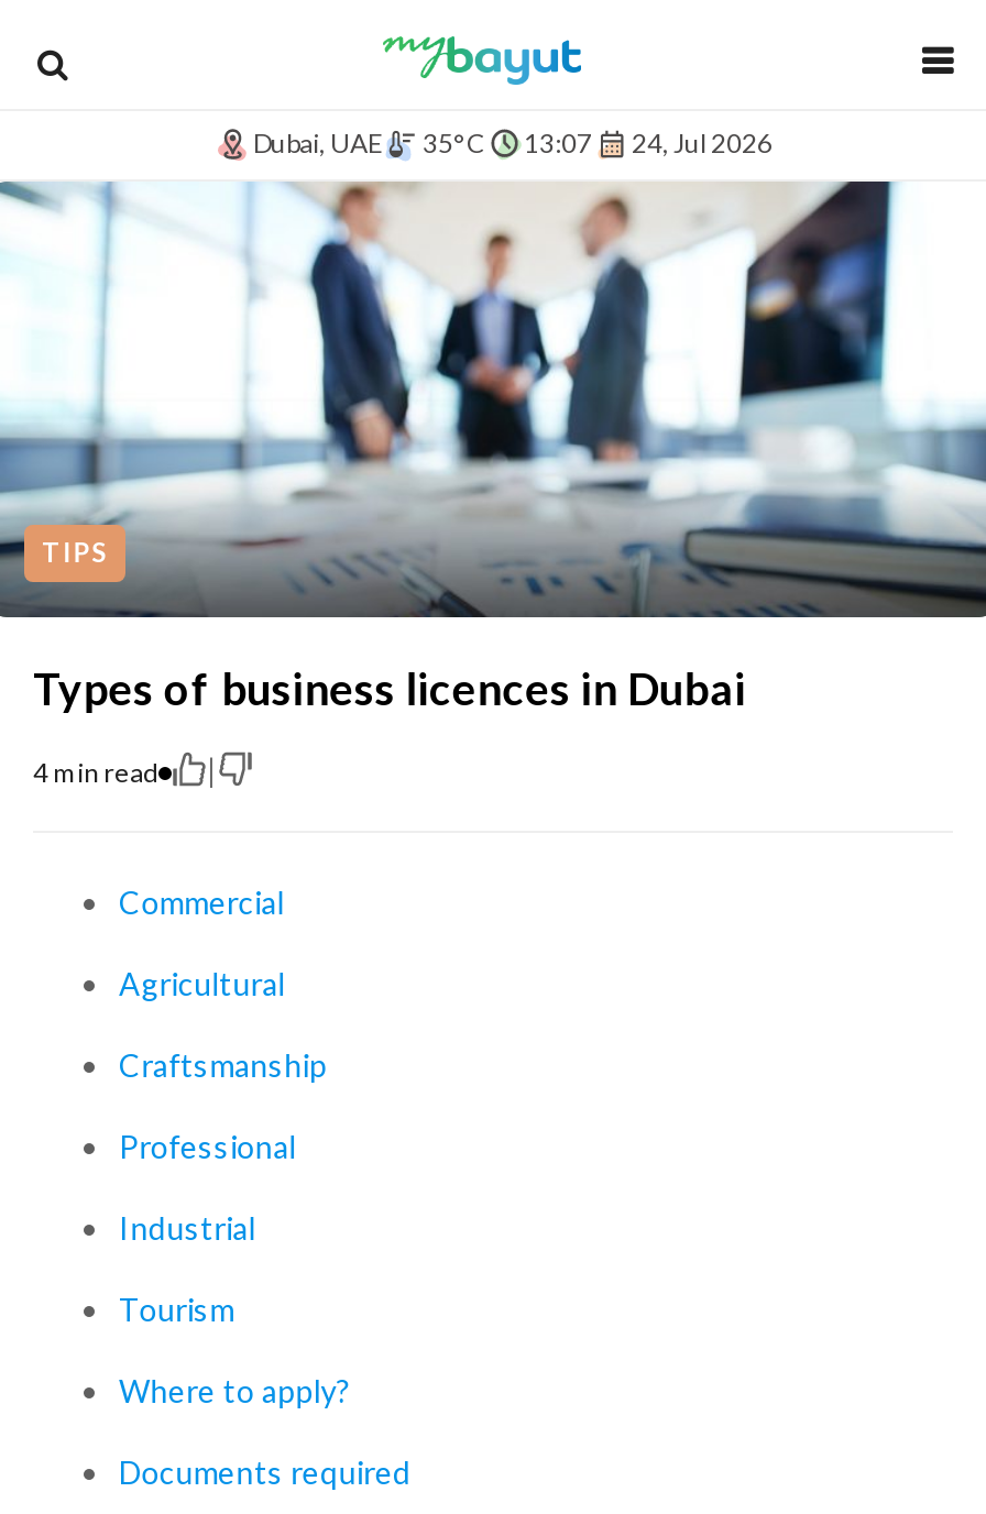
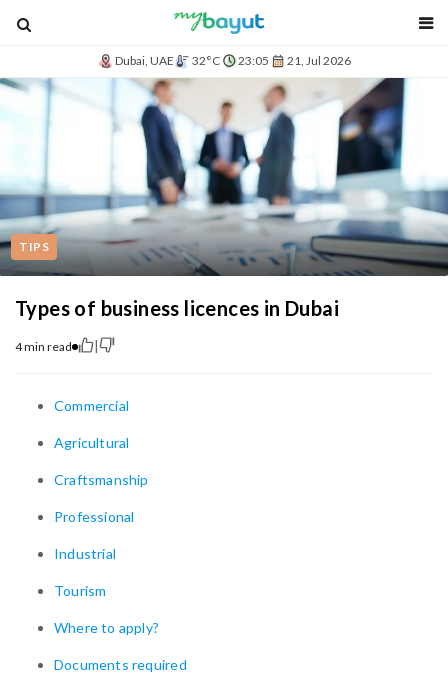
[423,127,773,160] 35°C | 13:07 | 24, Jul 2026 -> [192,53,351,68] 32°C | 23:05 | 21, Jul 2026

